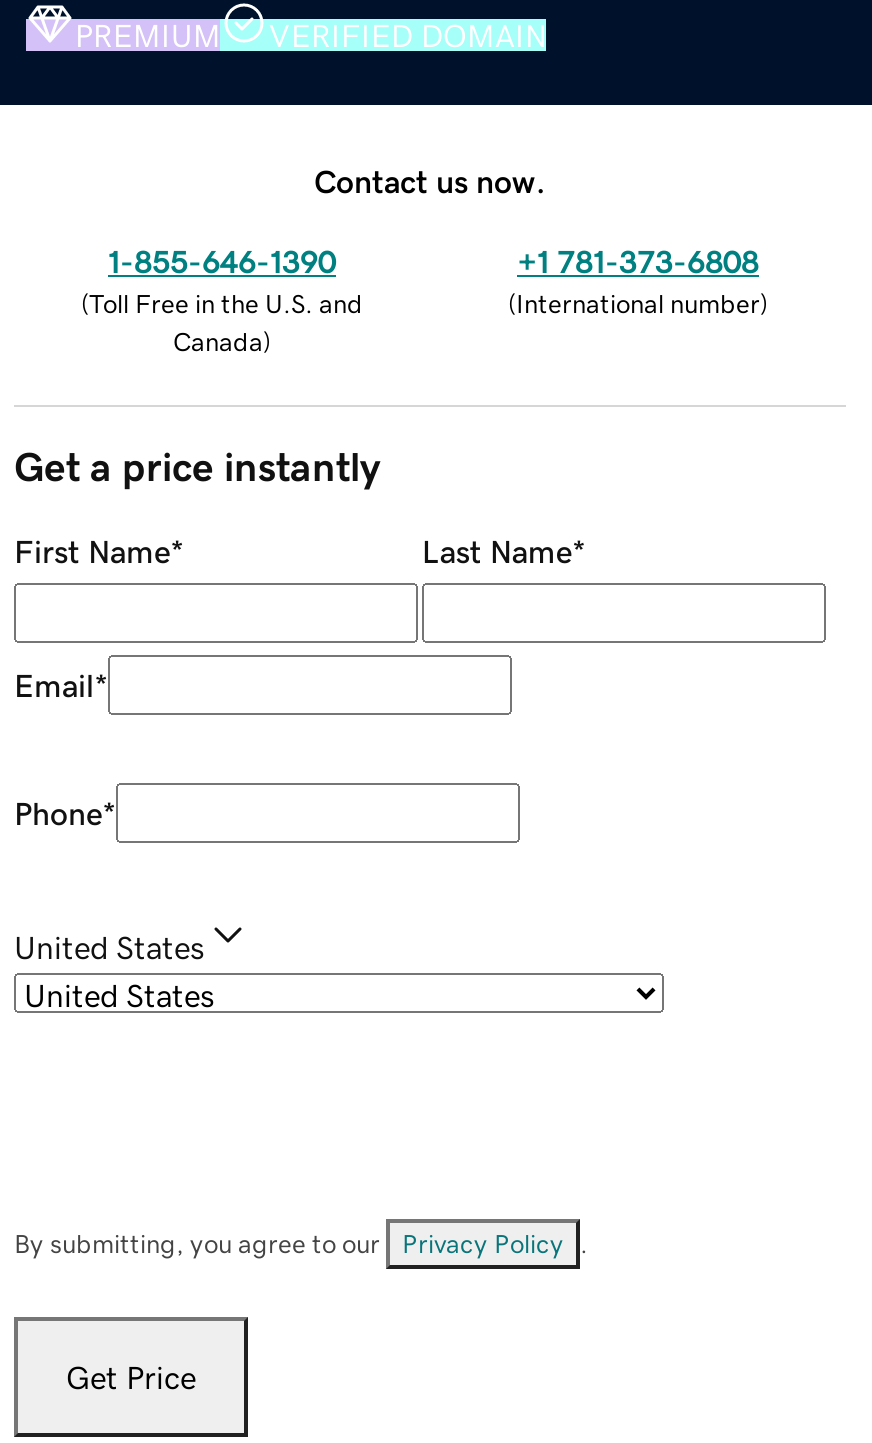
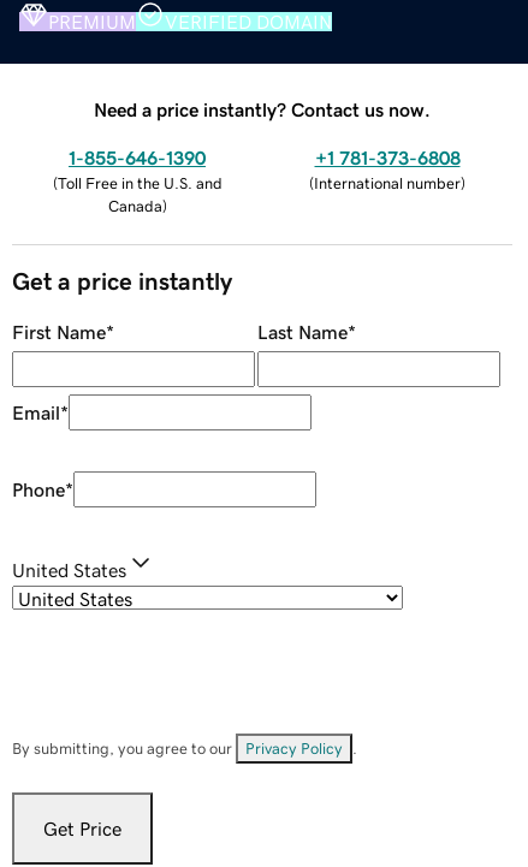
[314,164,546,196] Contact us now. -> [94,99,431,119] Need a price instantly? Contact us now.

